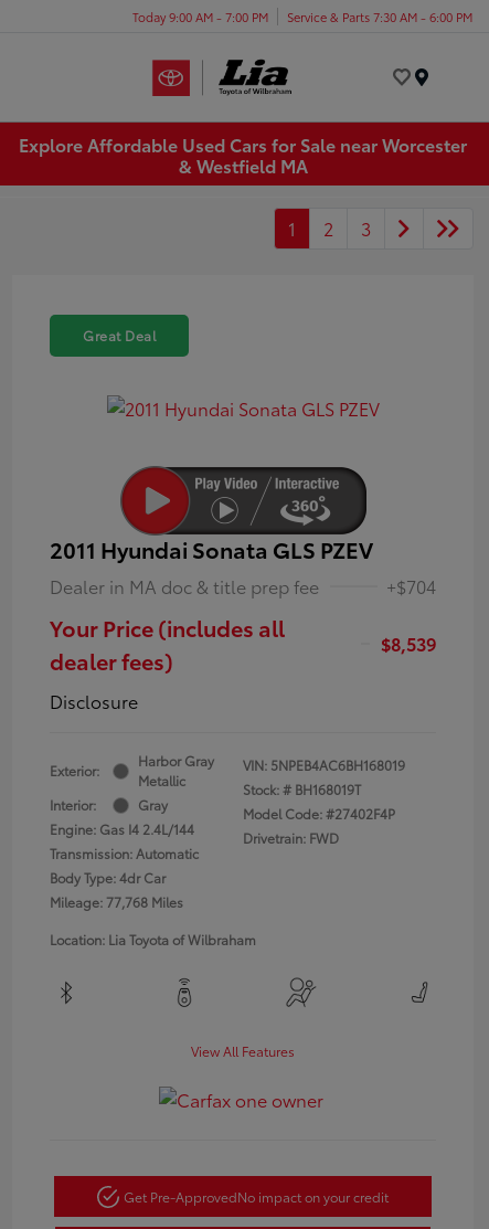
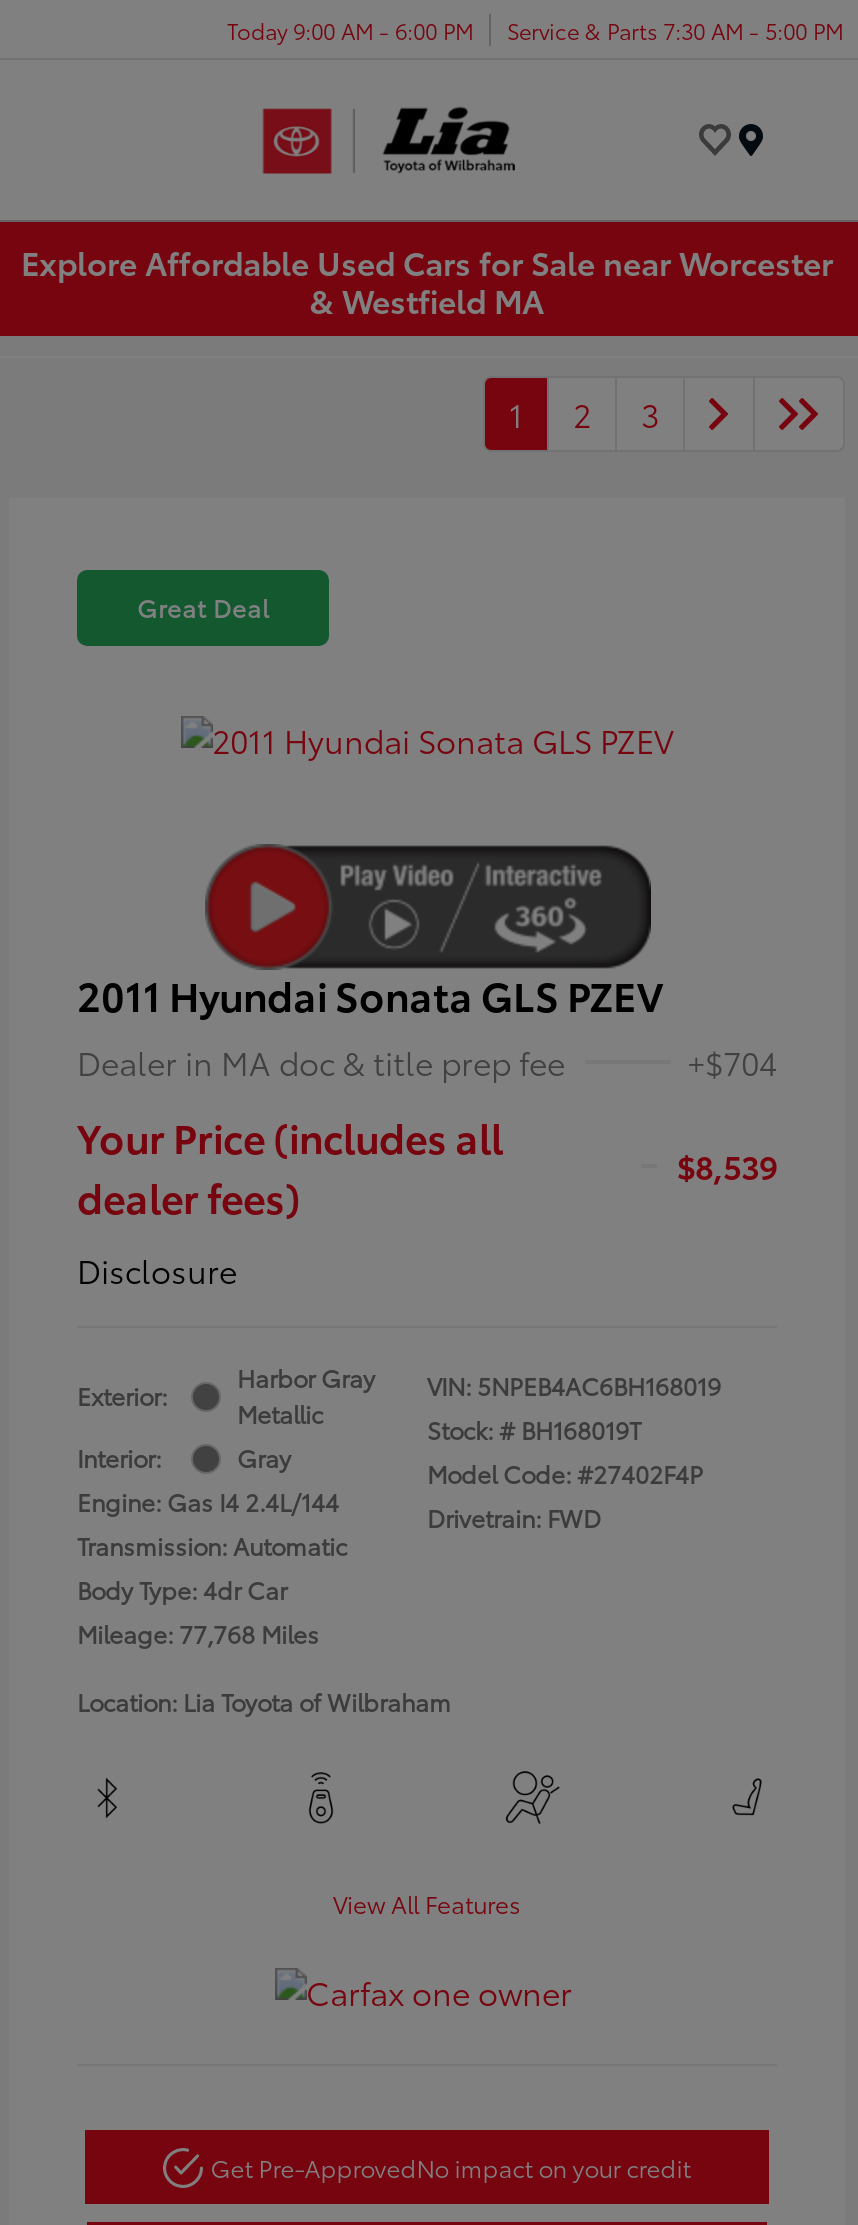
[132,7,268,25] Today 9:00 AM - 7:00 PM -> [227,13,473,45] Today 9:00 AM - 6:00 PM
[287,7,472,25] Service & Parts 7:30 AM - 6:00 PM -> [507,13,843,45] Service & Parts 7:30 AM - 5:00 PM

